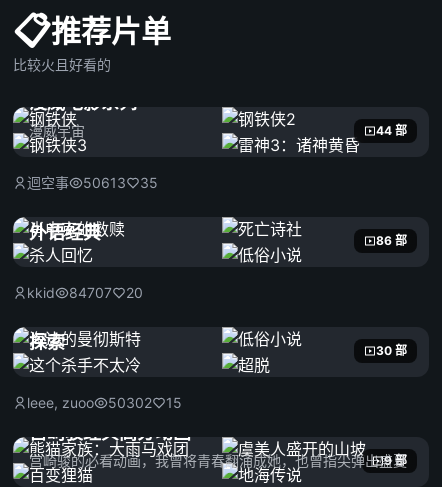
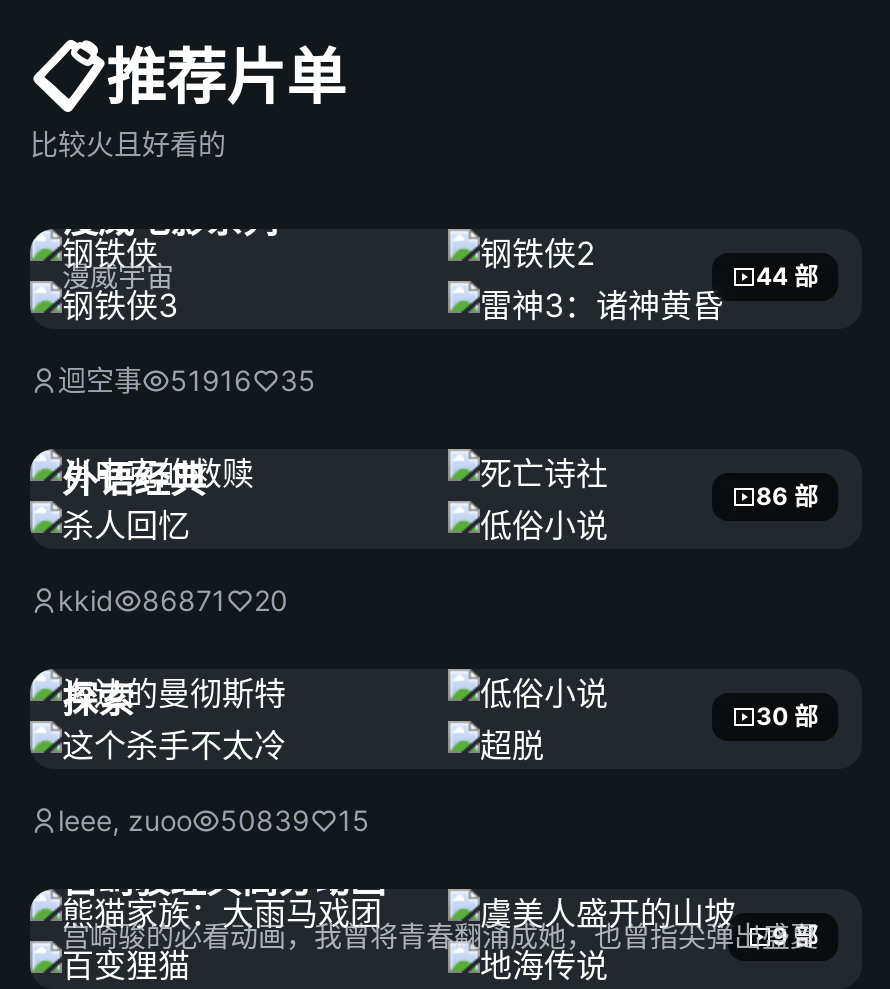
[27,174,158,191] 迴空事 50613 35 -> [58,363,316,397] 迴空事 51916 35
[27,284,143,301] kkid 84707 20 -> [58,583,288,617] kkid 86871 20
[27,394,182,411] leee, zuoo 50302 15 -> [58,803,370,837] leee, zuoo 50839 15

